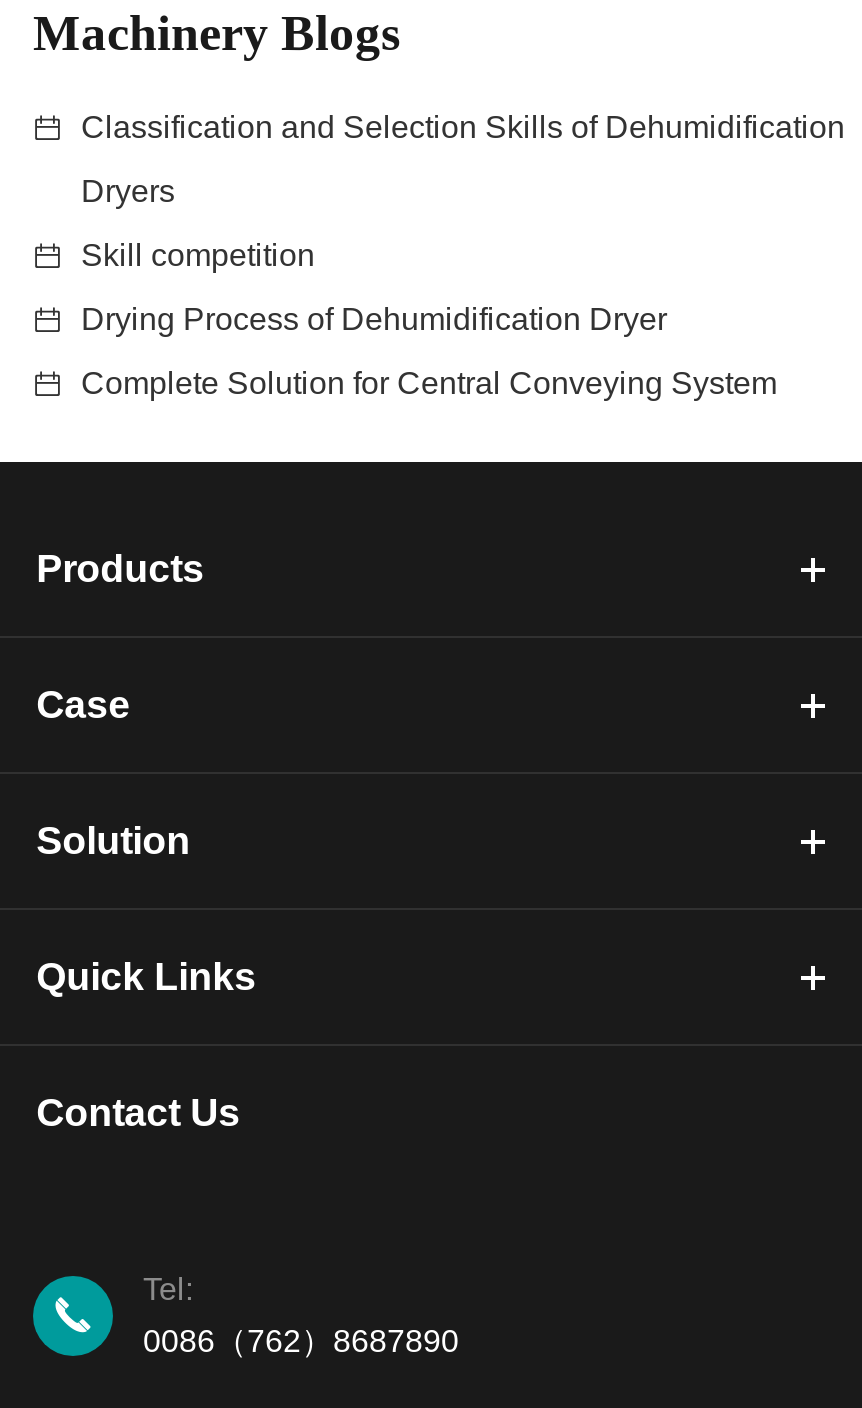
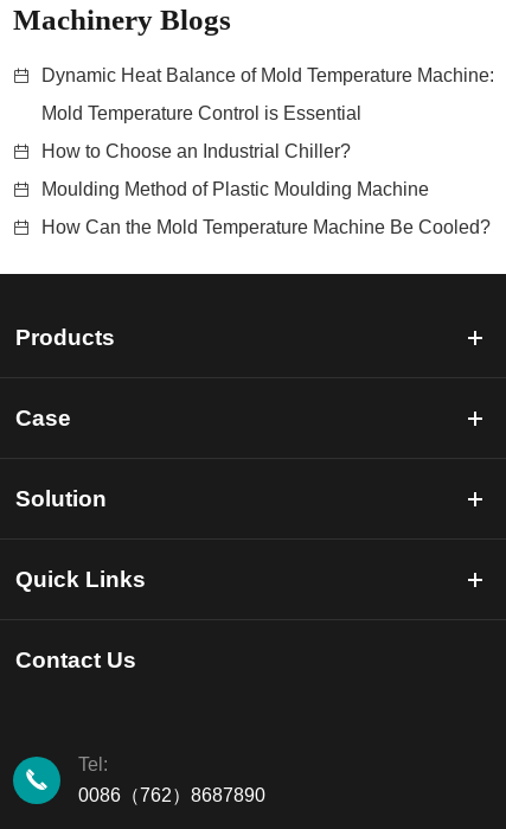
[81,110,845,144] Classification and Selection Skills of Dehumidification -> [41,65,494,85] Dynamic Heat Balance of Mold Temperature Machine:
[81,174,175,208] Dryers -> [41,103,361,123] Mold Temperature Control is Essential
[81,238,315,272] Skill competition -> [41,141,351,161] How to Choose an Industrial Chiller?
[81,302,667,336] Drying Process of Dehumidification Dryer -> [41,179,429,199] Moulding Method of Plastic Moulding Machine
[81,366,777,400] Complete Solution for Central Conveying System -> [41,217,491,237] How Can the Mold Temperature Machine Be Cooled?

